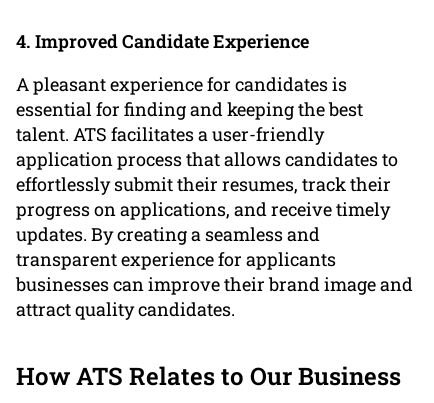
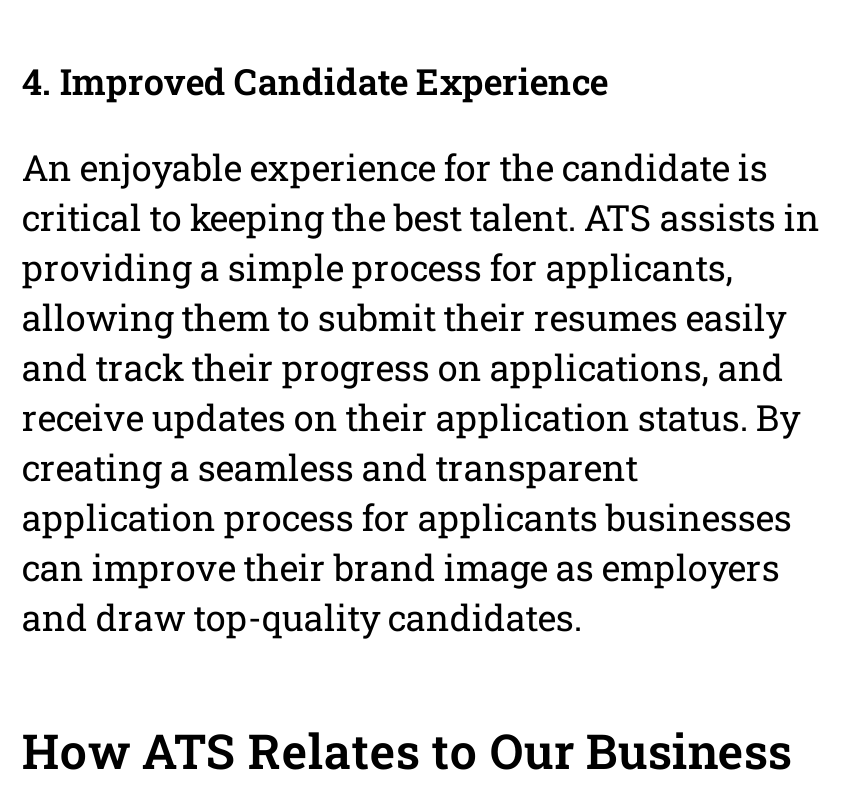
[16,72,413,321] A pleasant experience for candidates is | essential for finding and keeping the best | talent. ATS facilitates a user-friendly | application process that allows candidates to | effortlessly submit their resumes, track their | progress on applications, and receive timely | updates. By creating a seamless and | transparent experience for applicants | businesses can improve their brand image and | attract quality candidates. -> [22,144,820,642] An enjoyable experience for the candidate is | critical to keeping the best talent. ATS assists in | providing a simple process for applicants, | allowing them to submit their resumes easily | and track their progress on applications, and | receive updates on their application status. By | creating a seamless and transparent | application process for applicants businesses | can improve their brand image as employers | and draw top-quality candidates.

